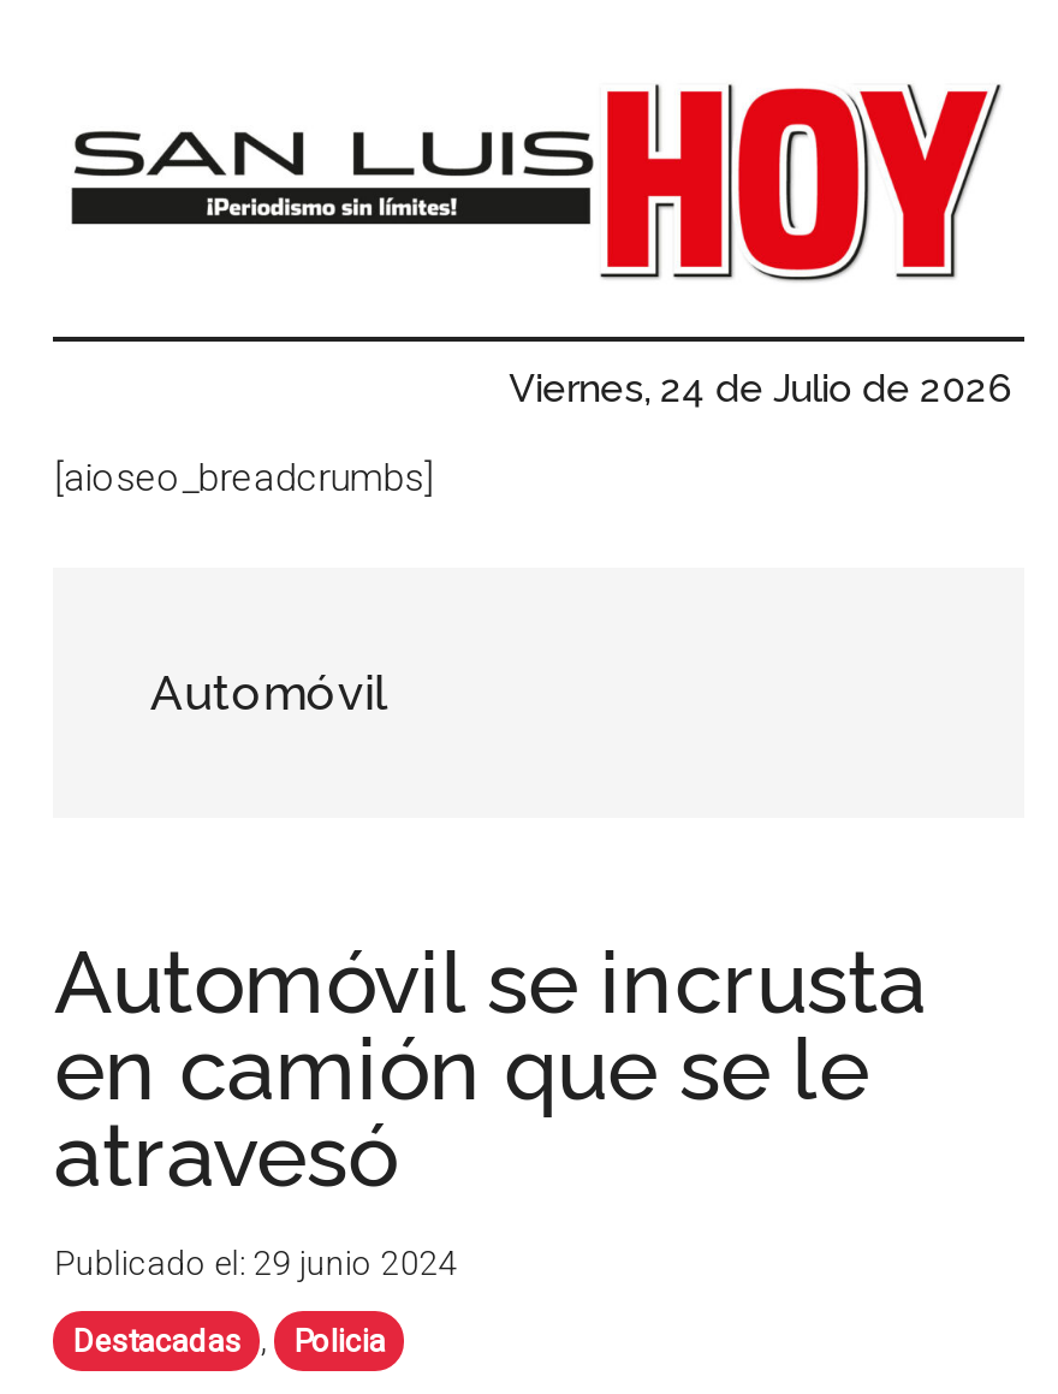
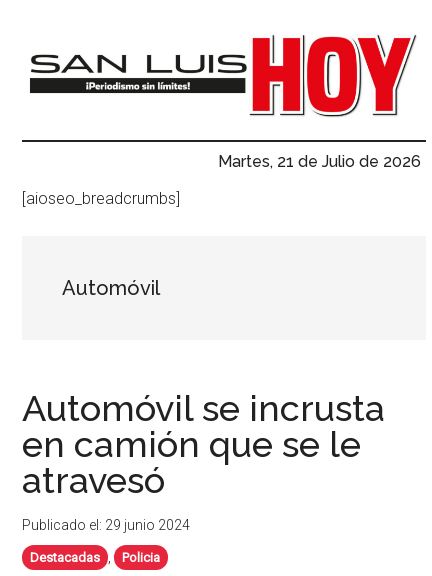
[509,364,1011,410] Viernes, 24 de Julio de 2026 -> [218,152,421,171] Martes, 21 de Julio de 2026

